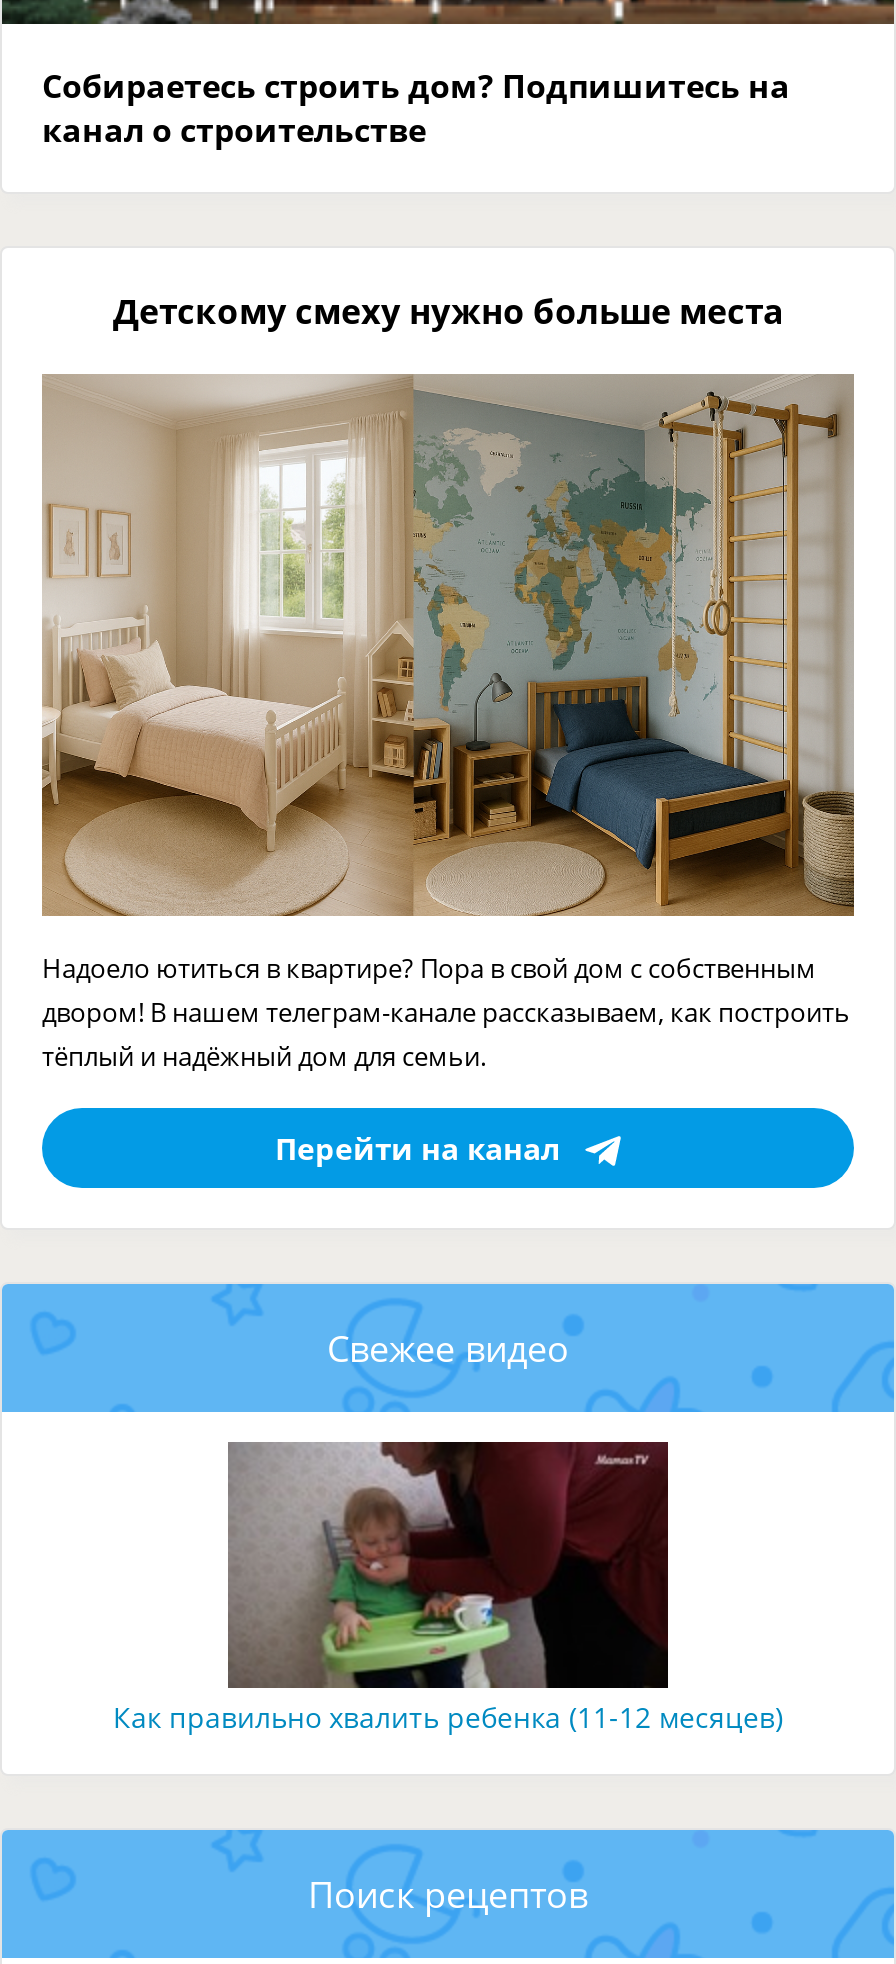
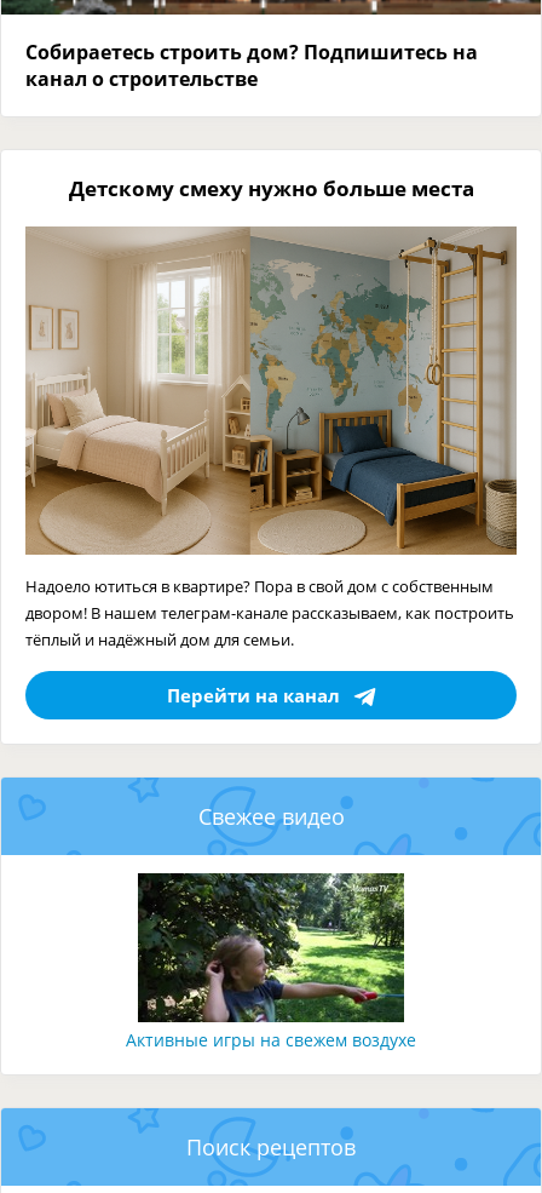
[113,1440,783,1736] [image] | Как правильно хвалить ребенка (11-12 месяцев) -> [126,872,416,1051] [image] | Активные игры на свежем воздухе

